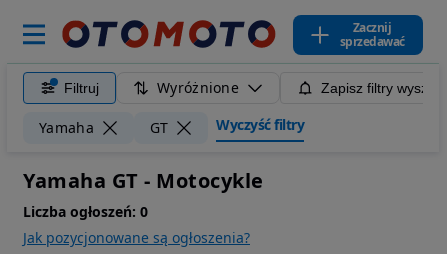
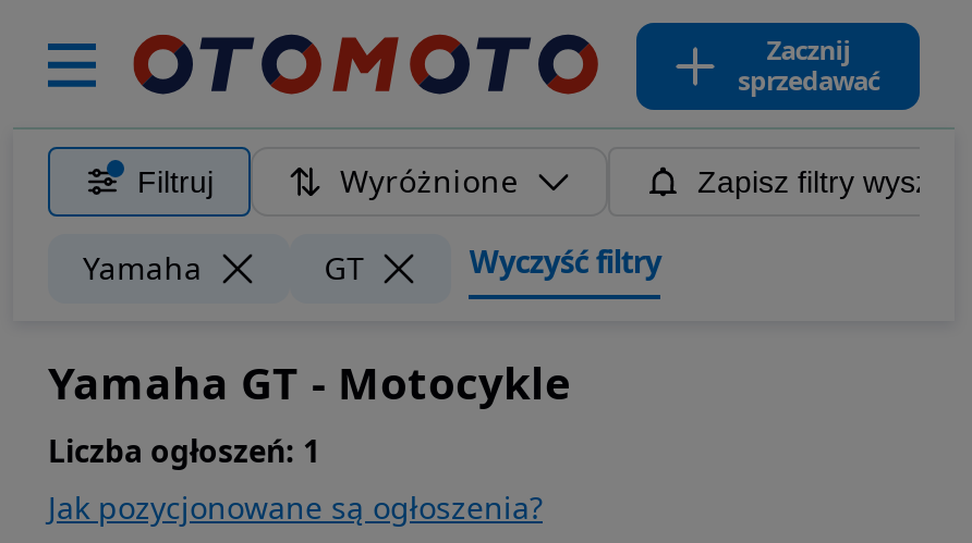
[23,202,148,221] Liczba ogłoszeń: 0 -> [48,430,320,471] Liczba ogłoszeń: 1

